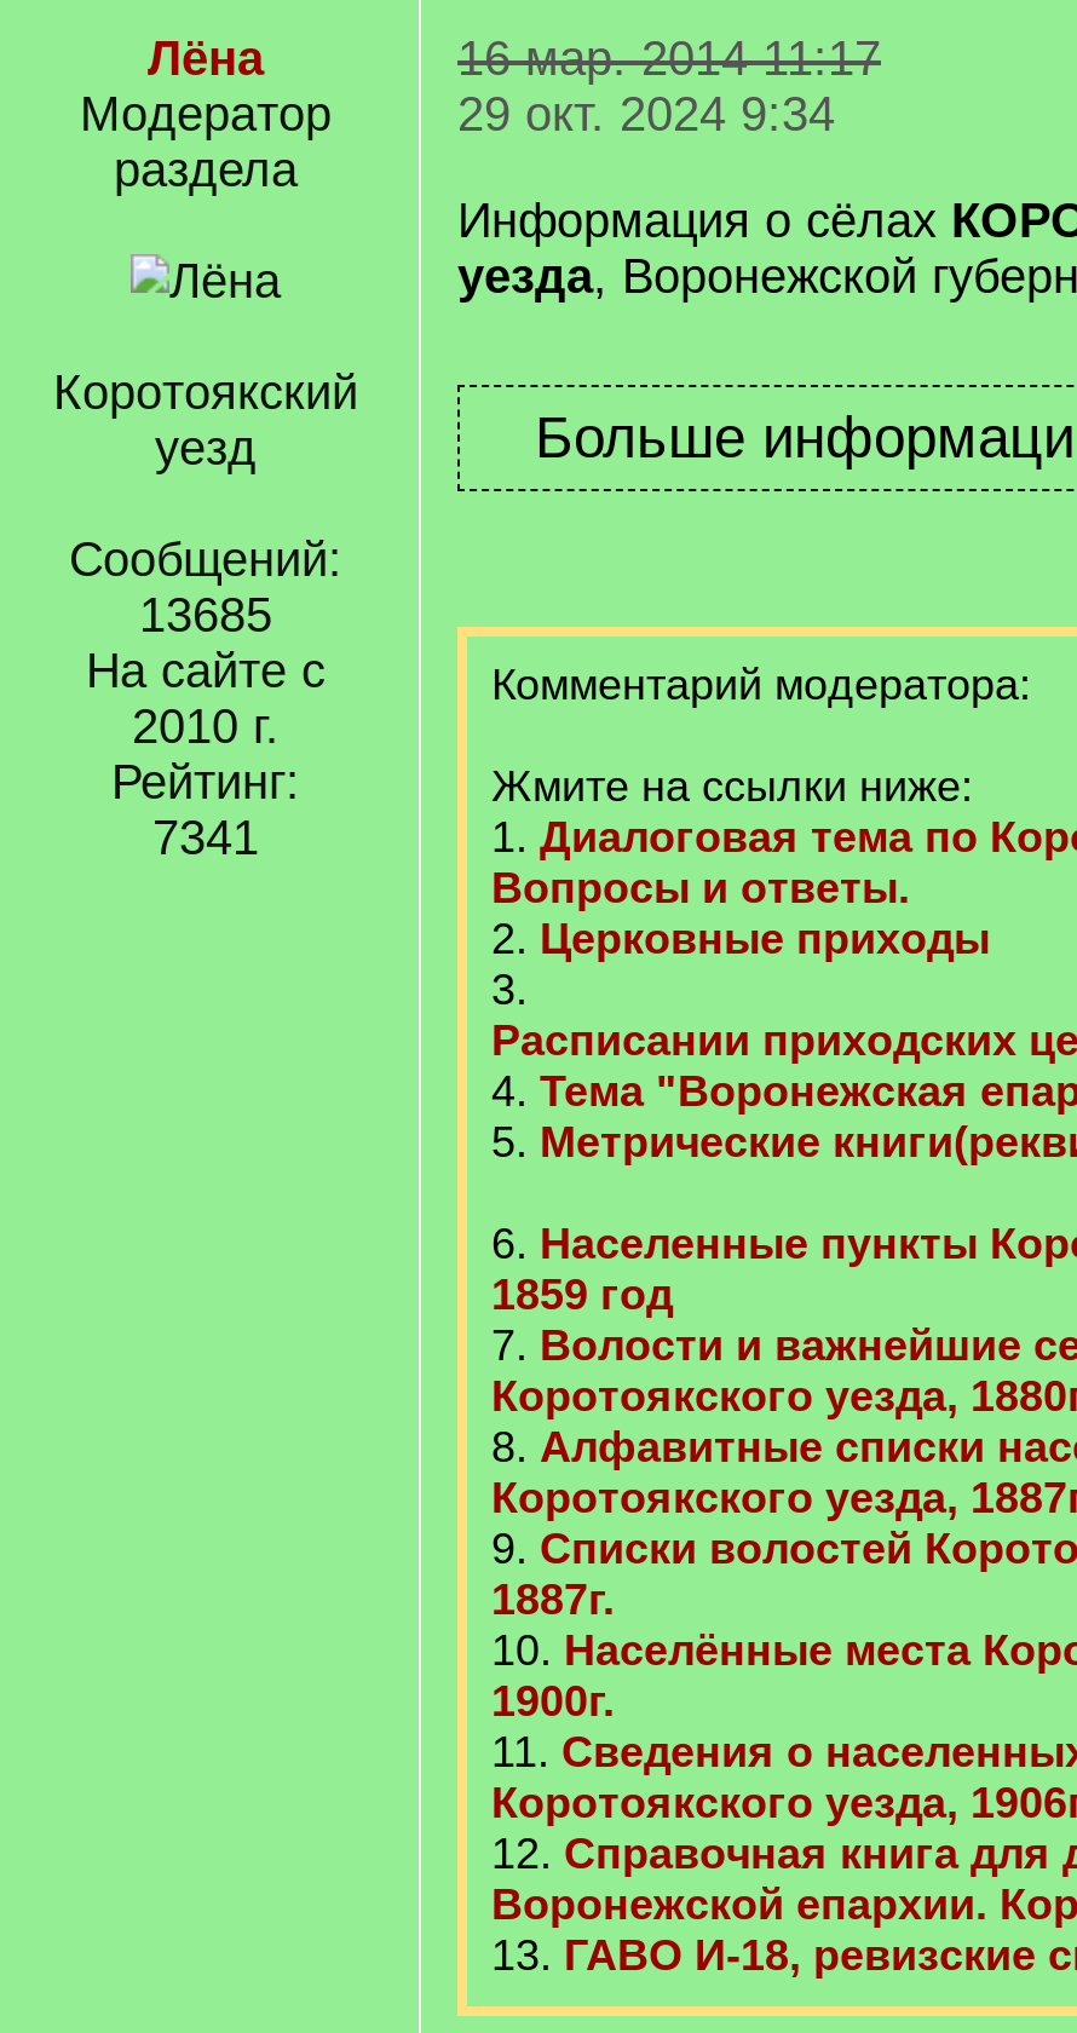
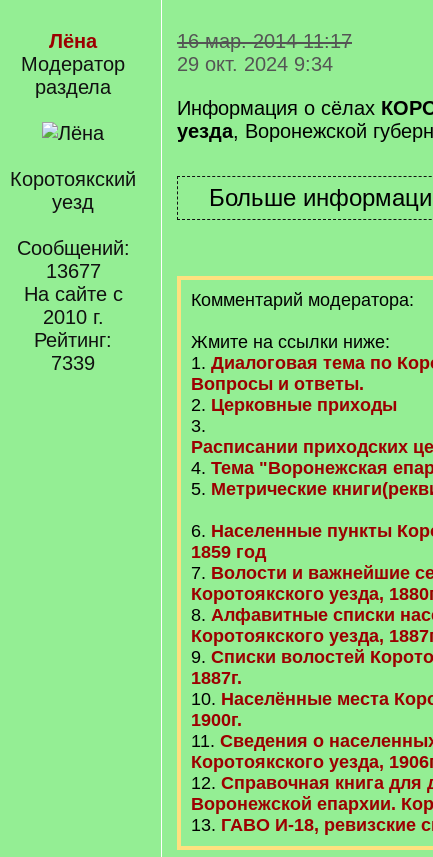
[139,588,272,641] 13685 -> [45,260,100,282] 13677
[152,811,259,864] 7341 -> [51,352,95,374] 7339

